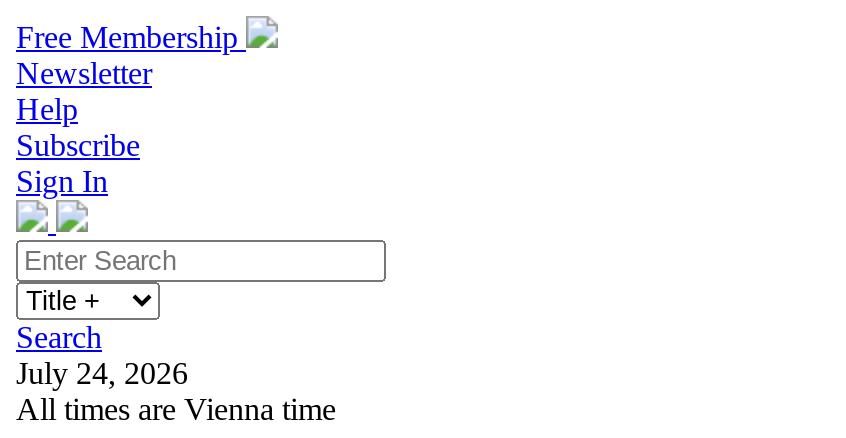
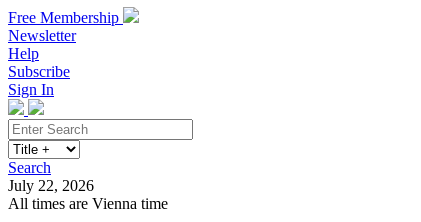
[16,356,188,390] July 24, 2026 -> [8,177,94,194] July 22, 2026

